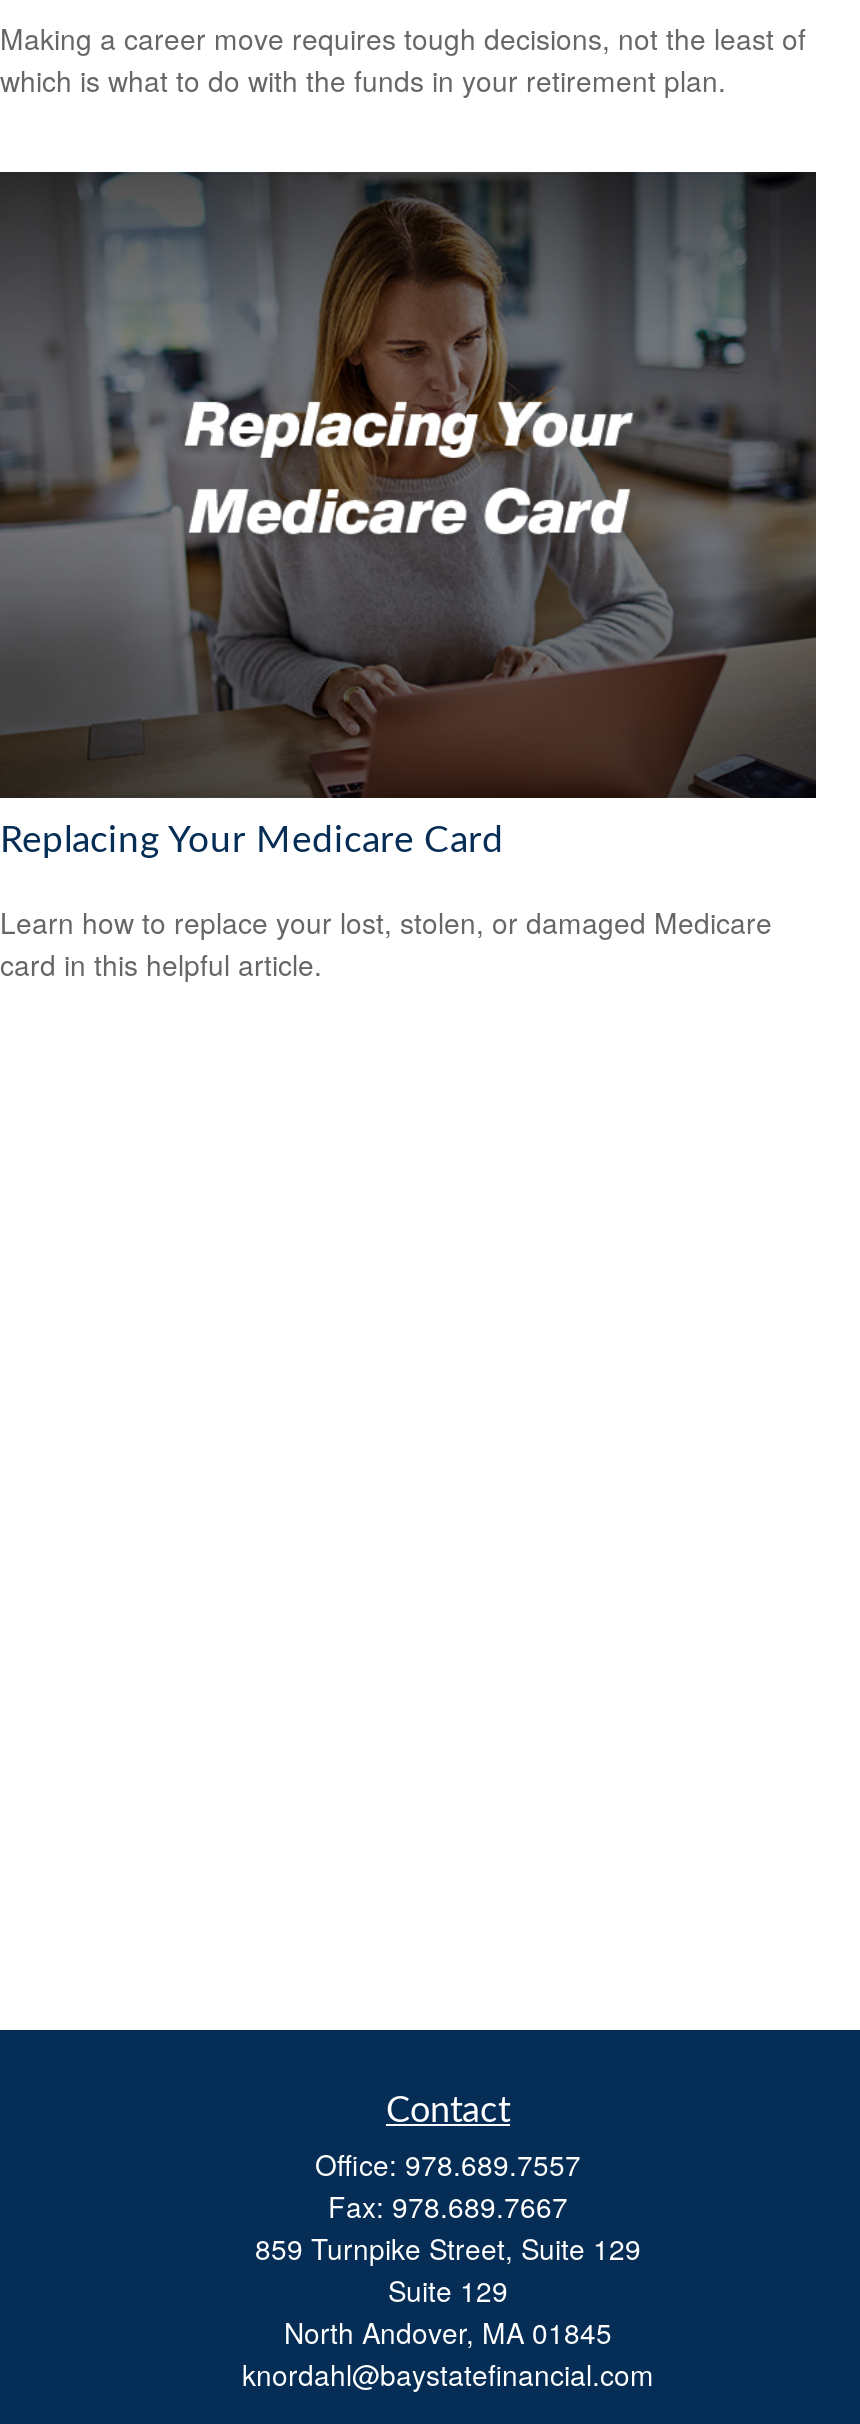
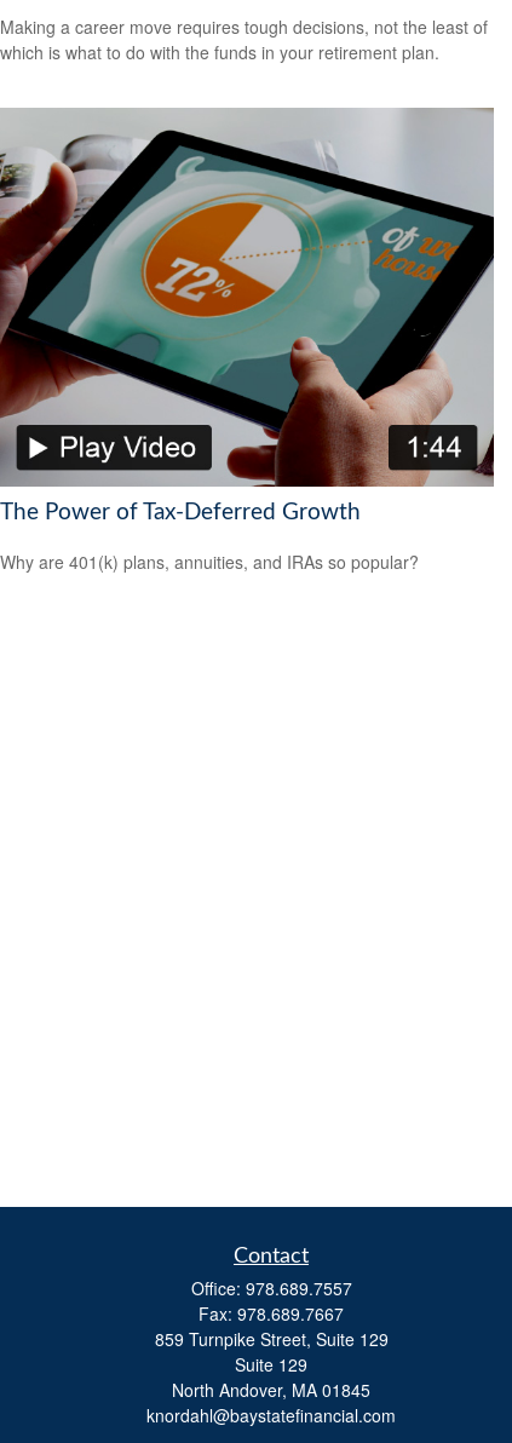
[0,170,816,860] [image] | Replacing Your Medicare Card -> [0,108,494,524] [image] | The Power of Tax-Deferred Growth
[0,901,772,983] Learn how to replace your lost, stolen, or damaged Medicare | card in this helpful article. -> [0,549,419,573] Why are 401(k) plans, annuities, and IRAs so popular?

